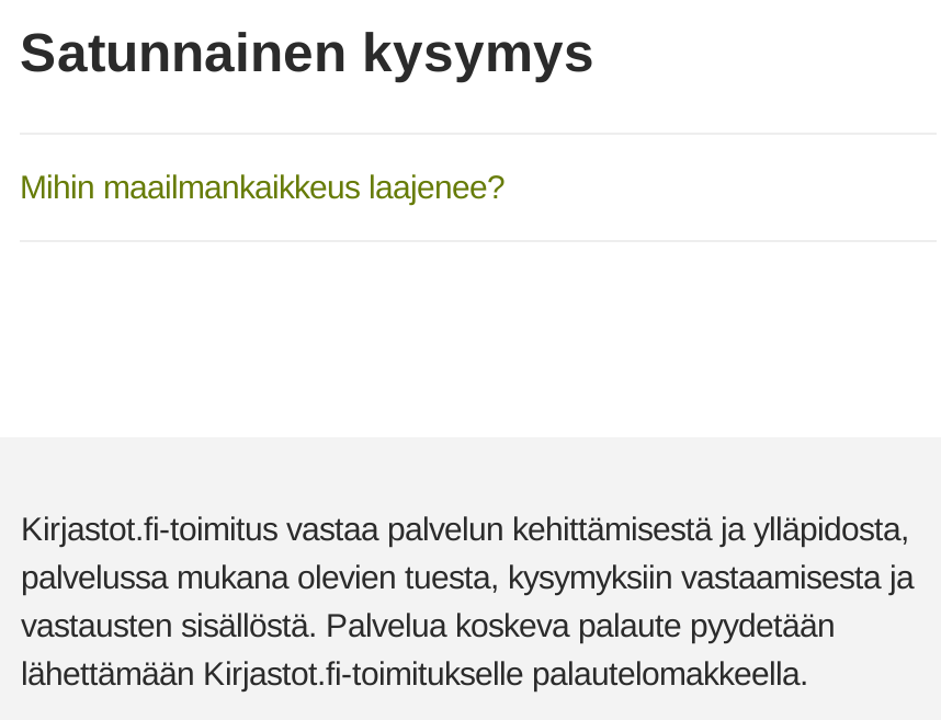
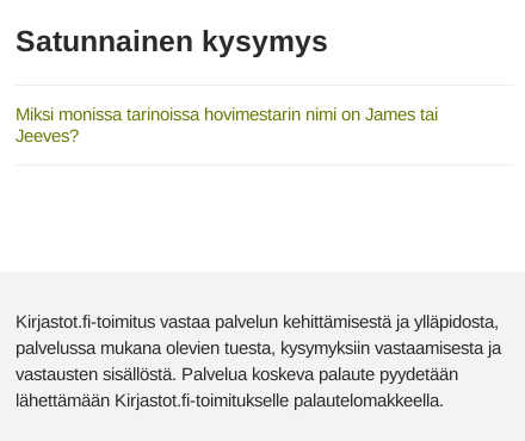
[20,167,504,204] Mihin maailmankaikkeus laajenee? -> [16,103,438,145] Miksi monissa tarinoissa hovimestarin nimi on James tai | Jeeves?

